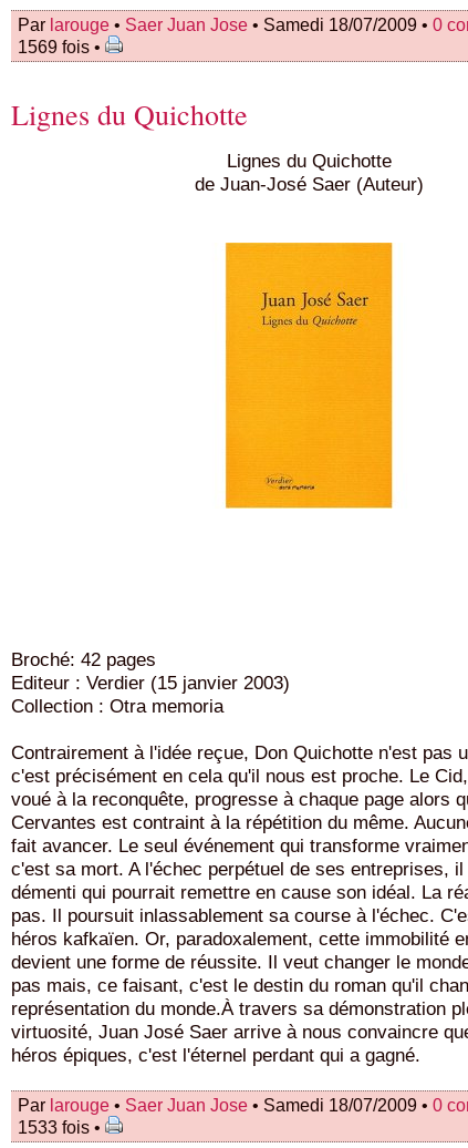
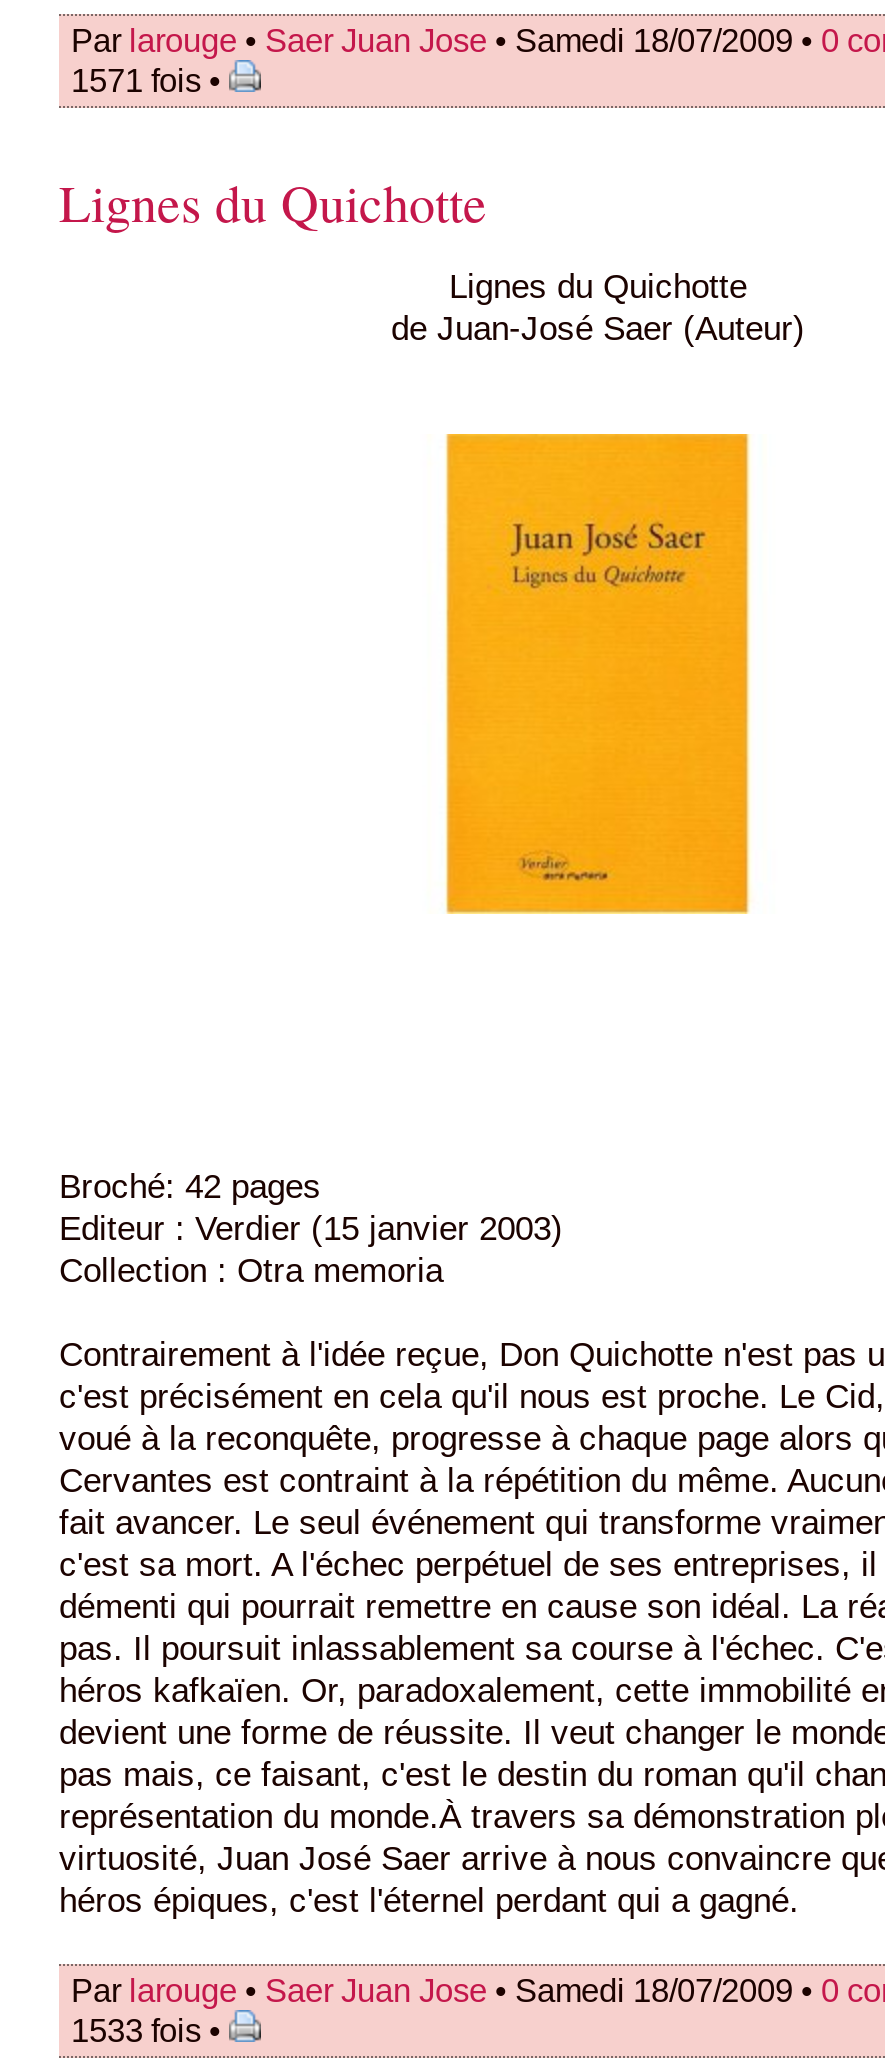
[18,37,105,57] 1569 fois • -> [71,62,229,98] 1571 fois •

